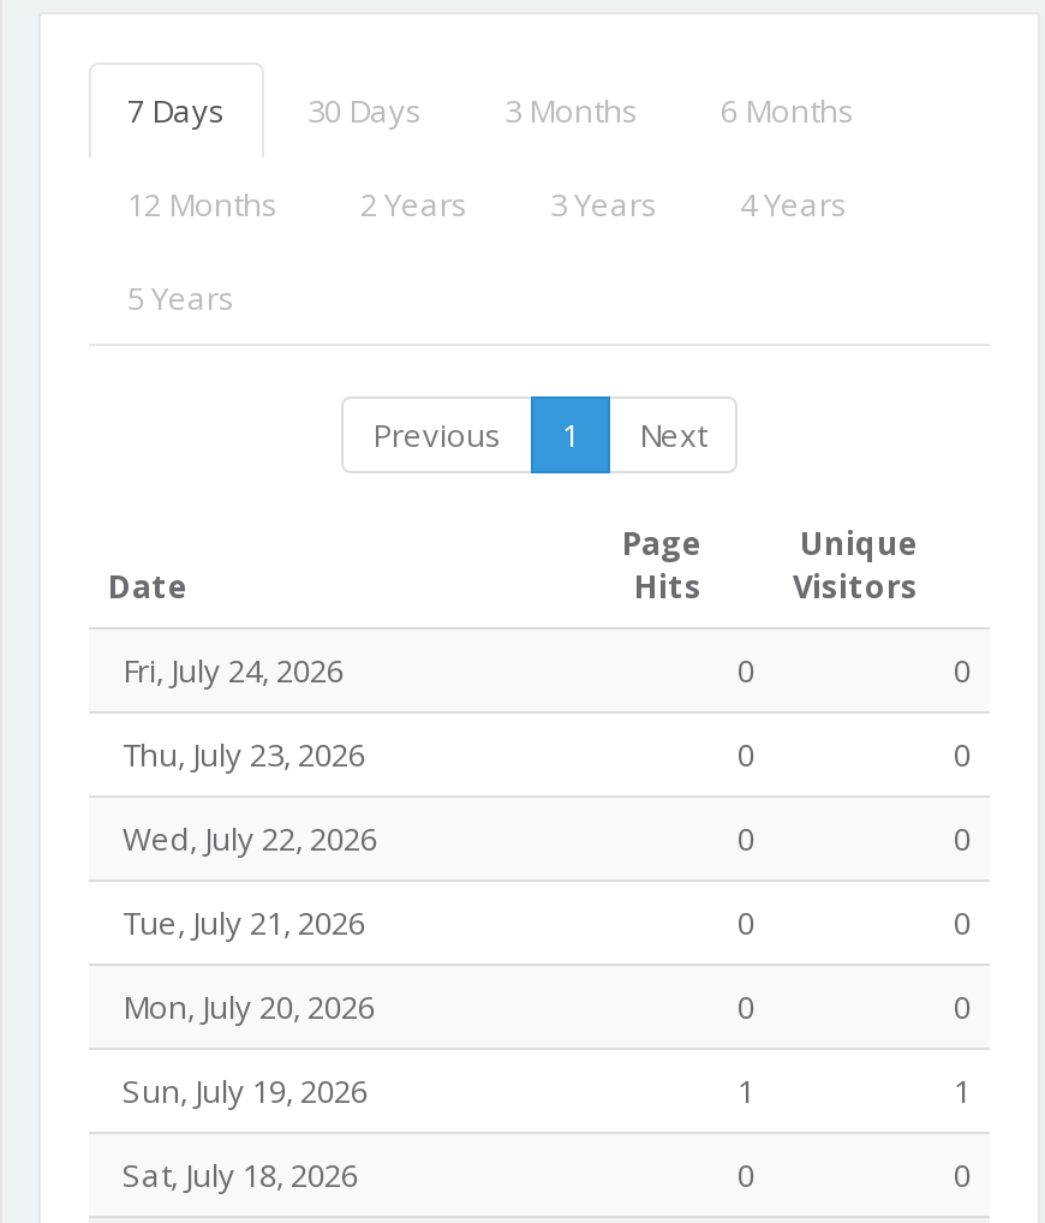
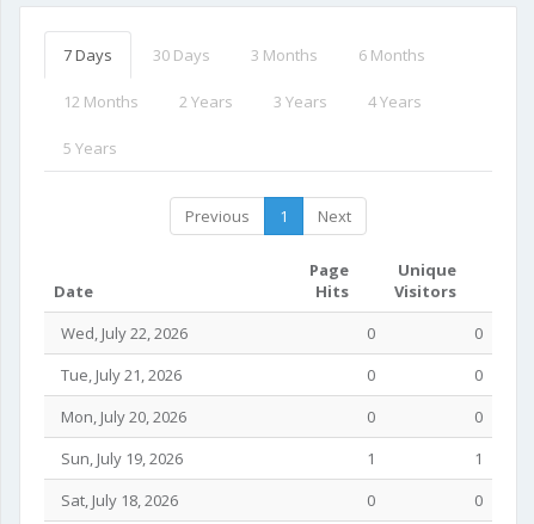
[108,649,971,776] Fri, July 24, 2026 | 0 | 0 | Thu, July 23, 2026 | 0 | 0 -> none

